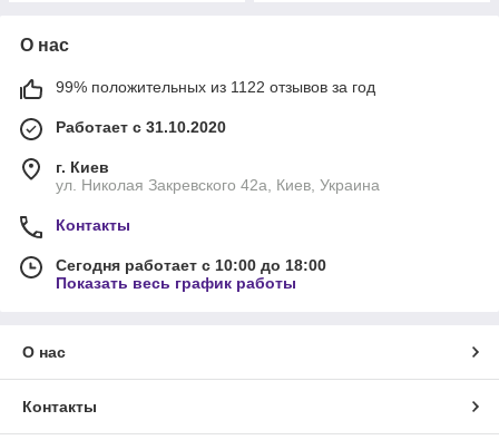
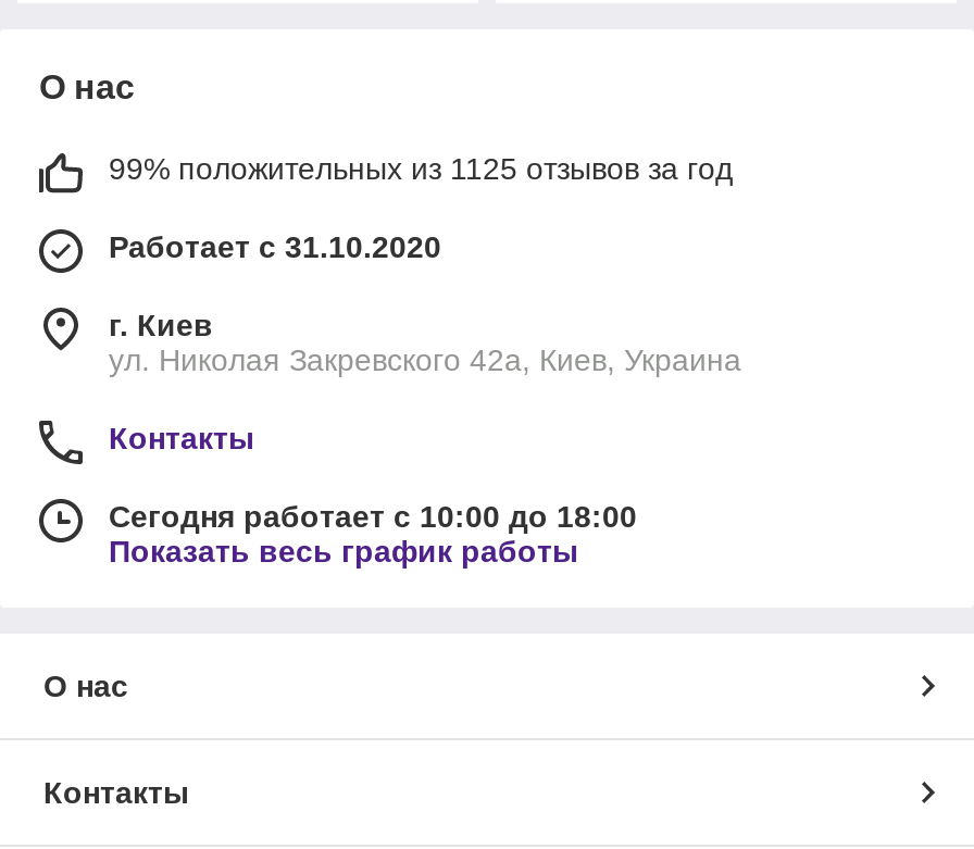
[56,78,375,96] 99% положительных из 1122 отзывов за год -> [109,151,733,185] 99% положительных из 1125 отзывов за год

